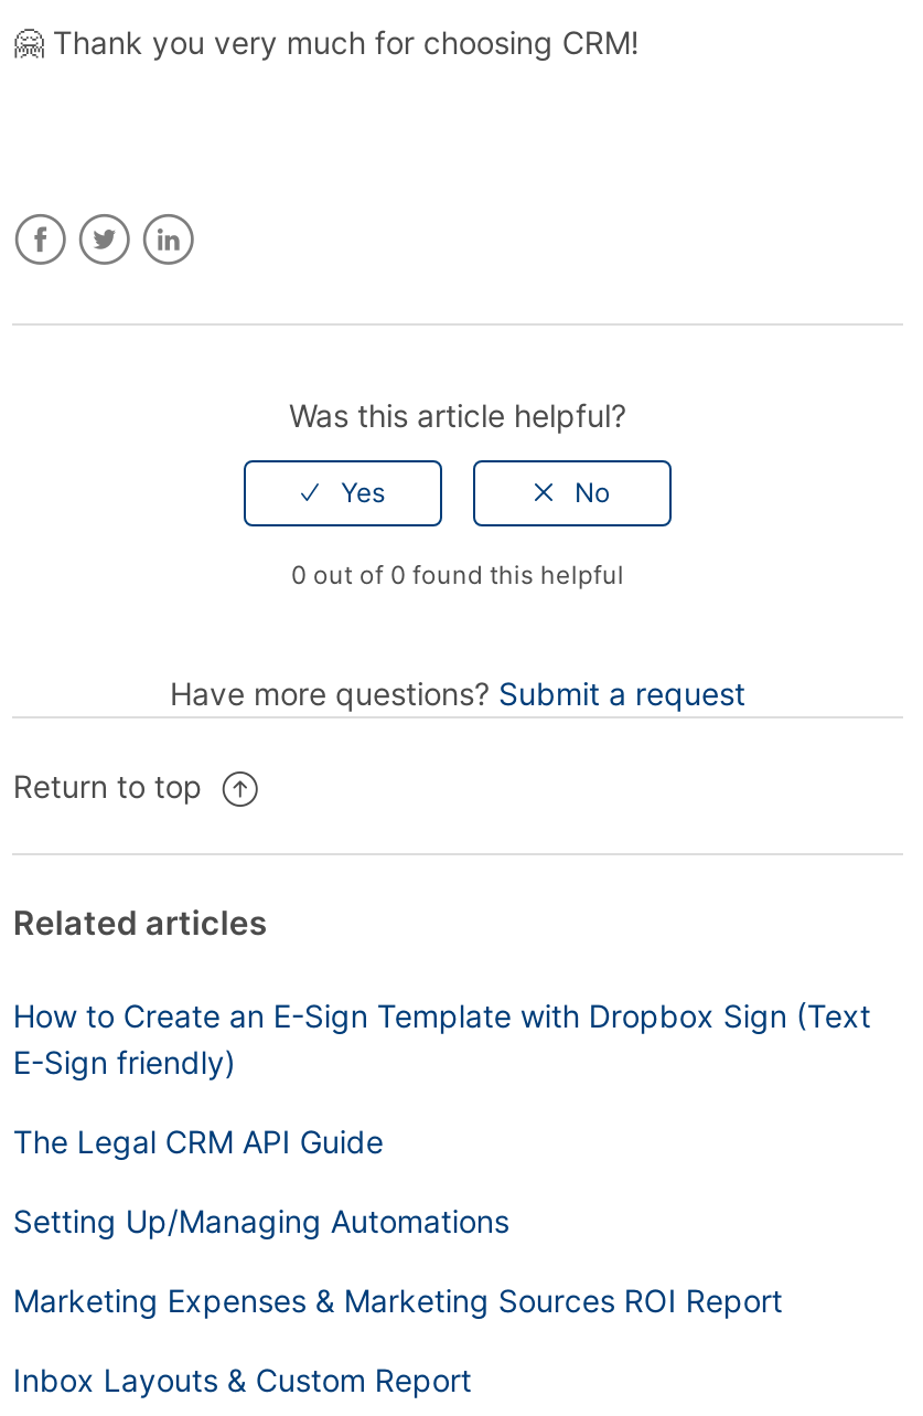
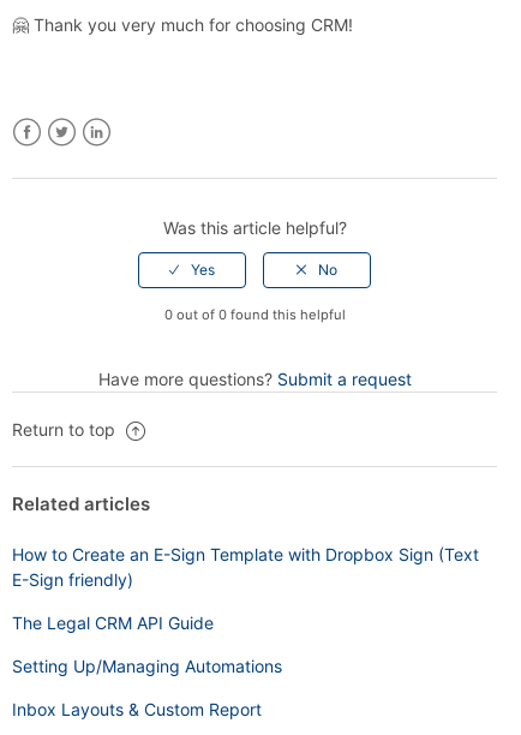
[13,1280,783,1318] Marketing Expenses & Marketing Sources ROI Report -> none

